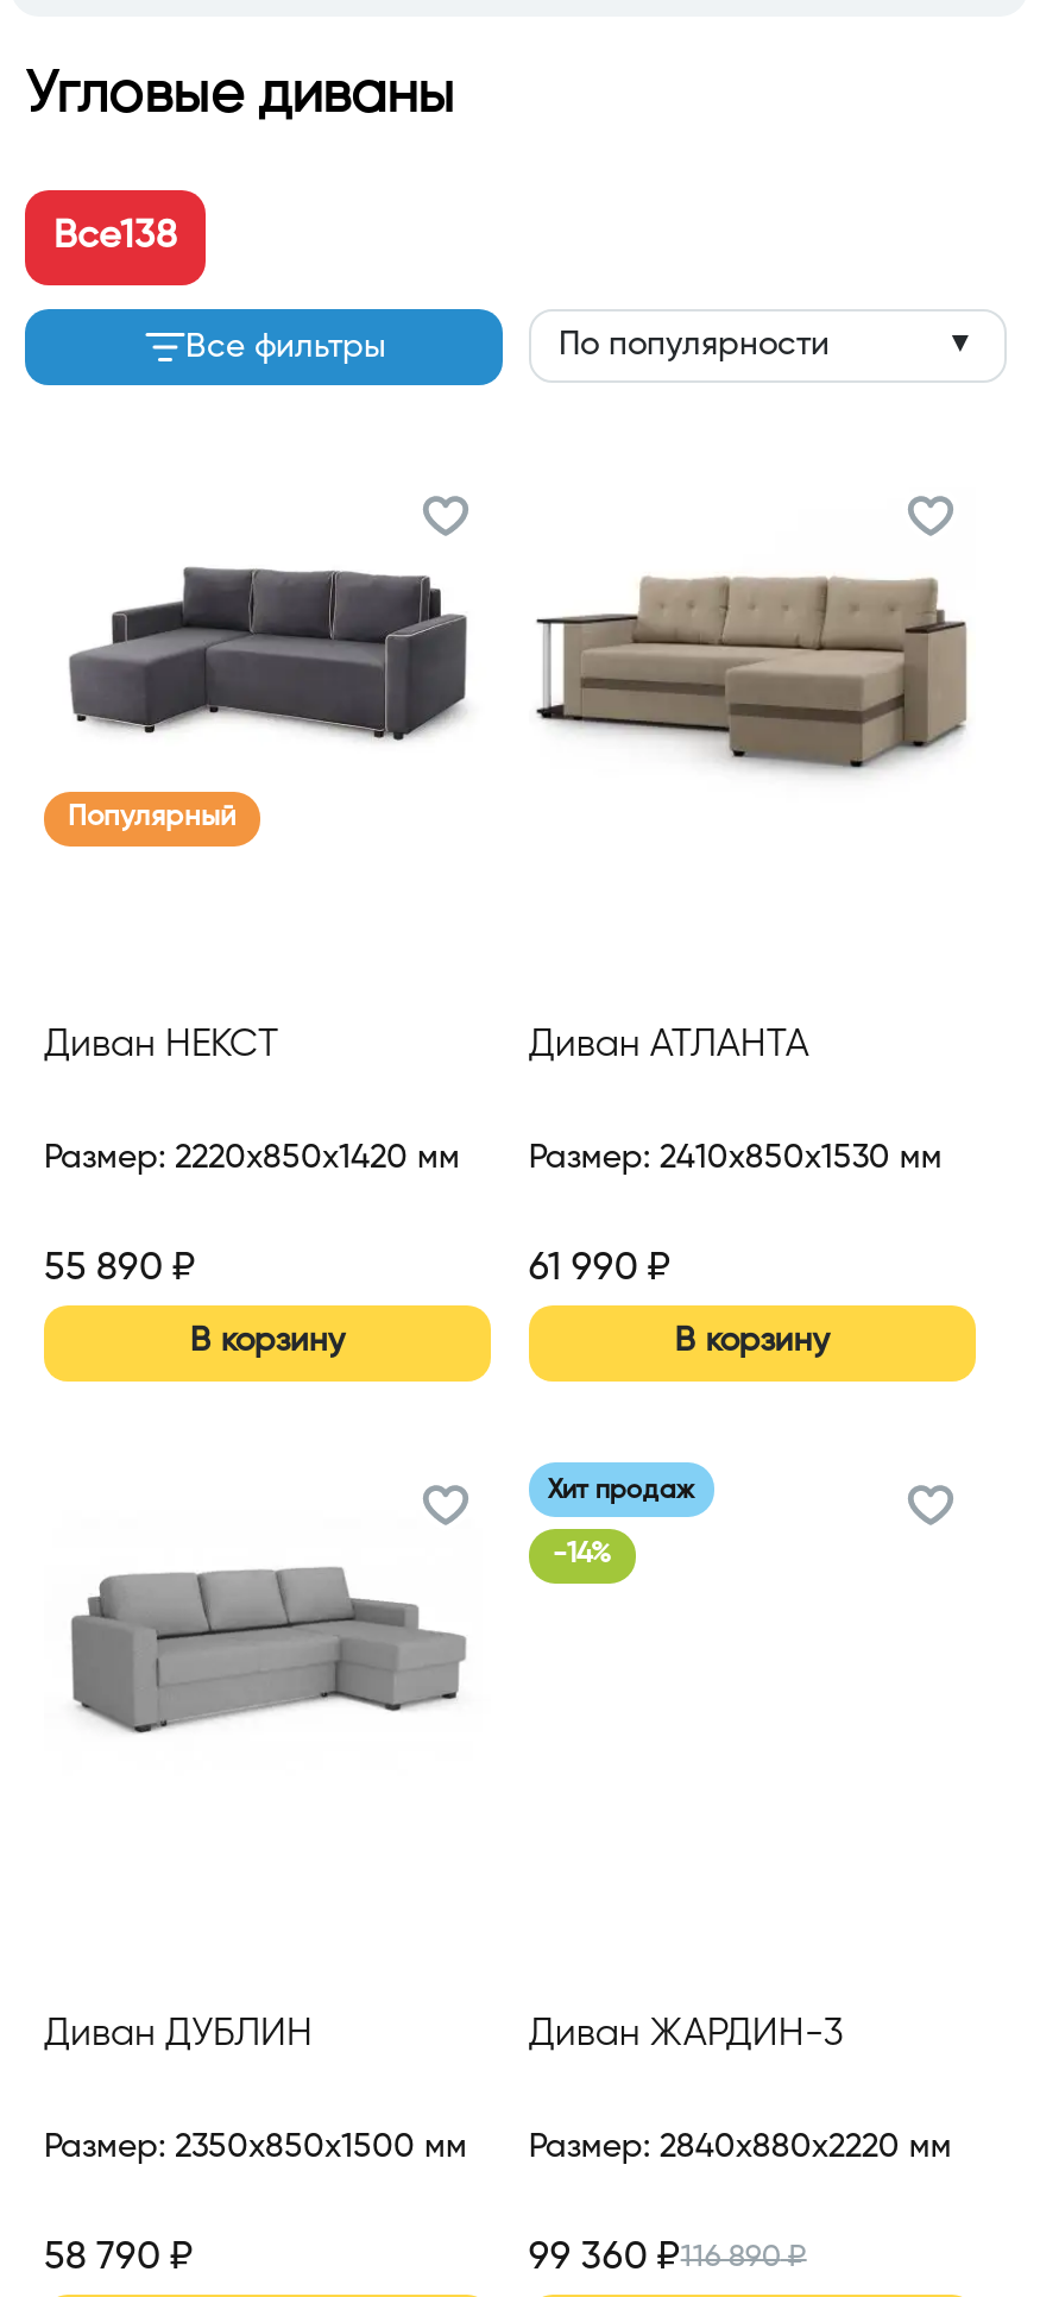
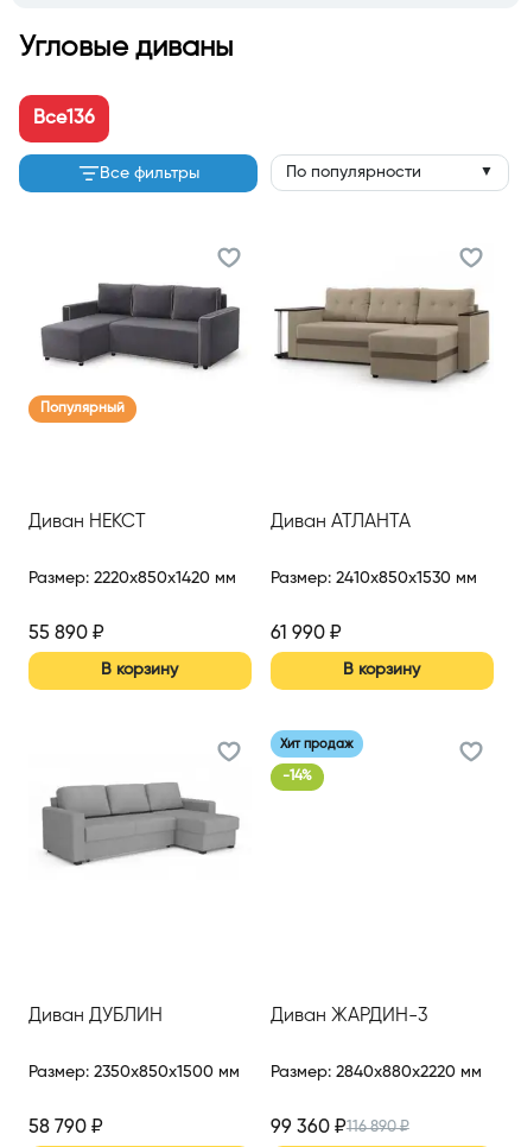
[53,219,177,257] Все138 -> [33,109,95,128] Все136

